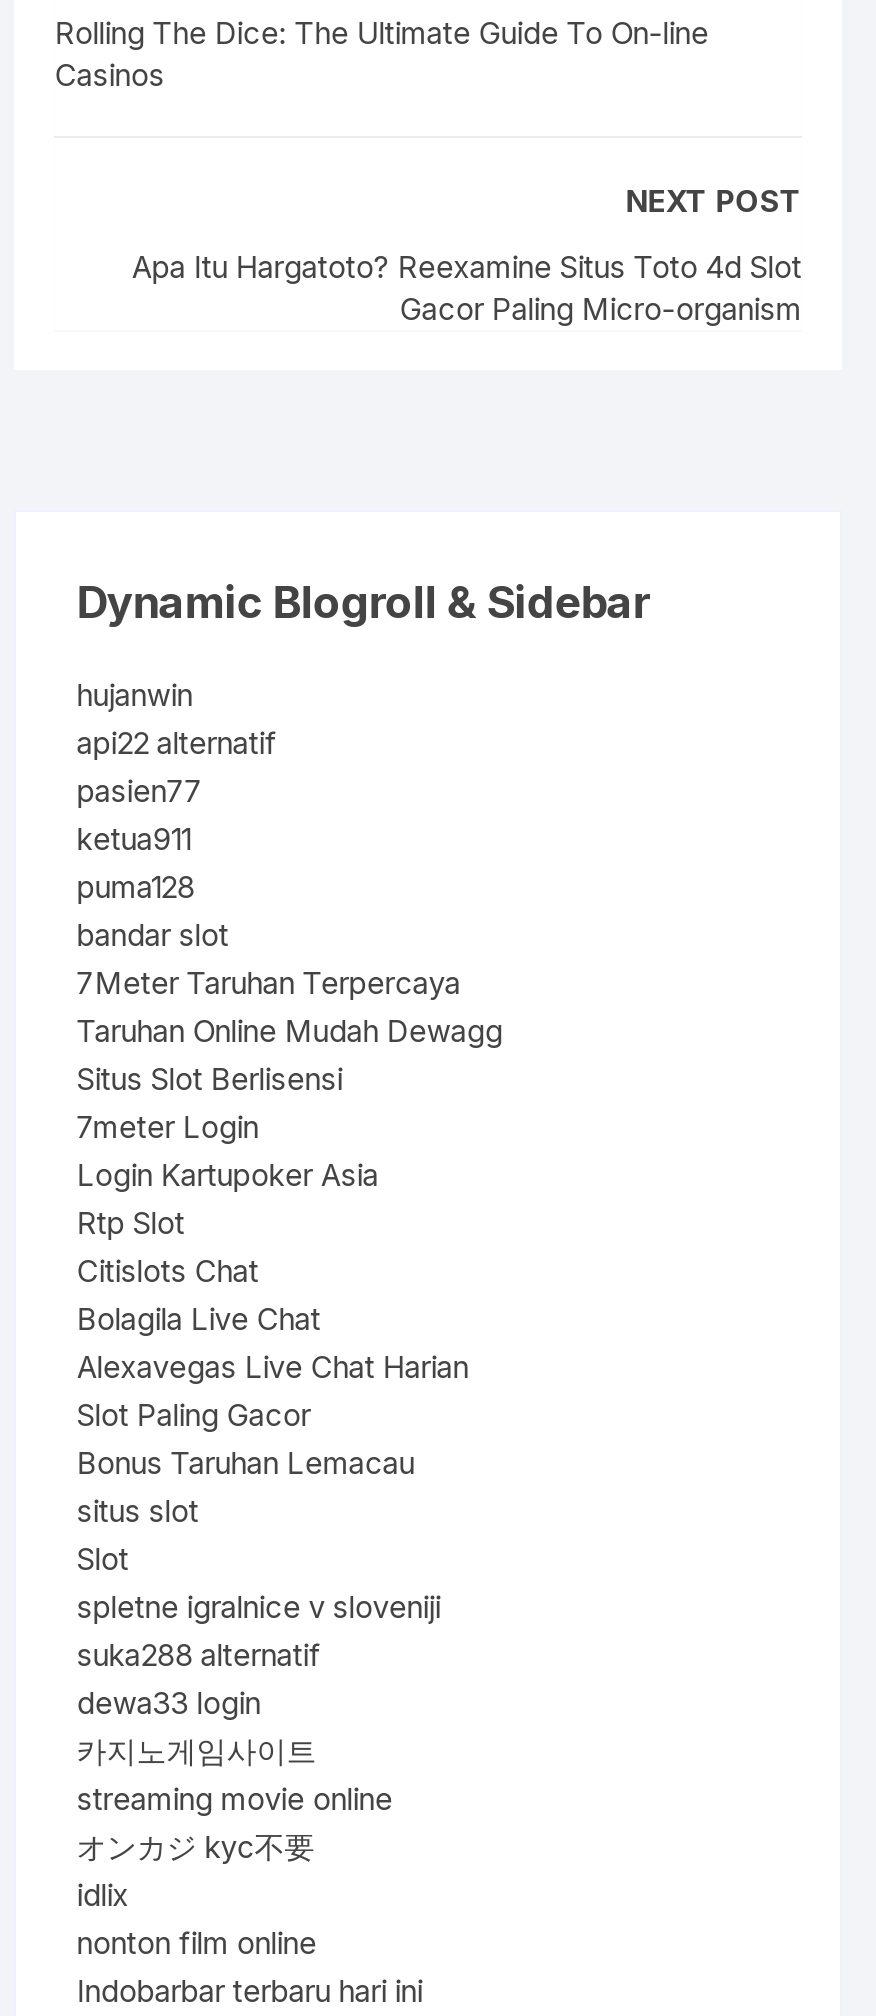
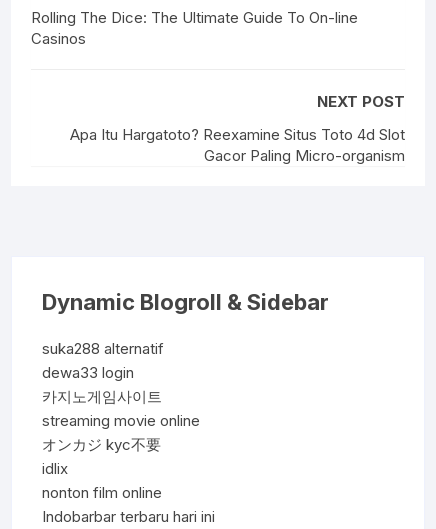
[76,676,502,1626] hujanwin | api22 alternatif | pasien77 | ketua911 | puma128 | bandar slot | 7Meter Taruhan Terpercaya | Taruhan Online Mudah Dewagg | Situs Slot Berlisensi | 7meter Login | Login Kartupoker Asia | Rtp Slot | Citislots Chat | Bolagila Live Chat | Alexavegas Live Chat Harian | Slot Paling Gacor | Bonus Taruhan Lemacau | situs slot | Slot | spletne igralnice v sloveniji -> none

